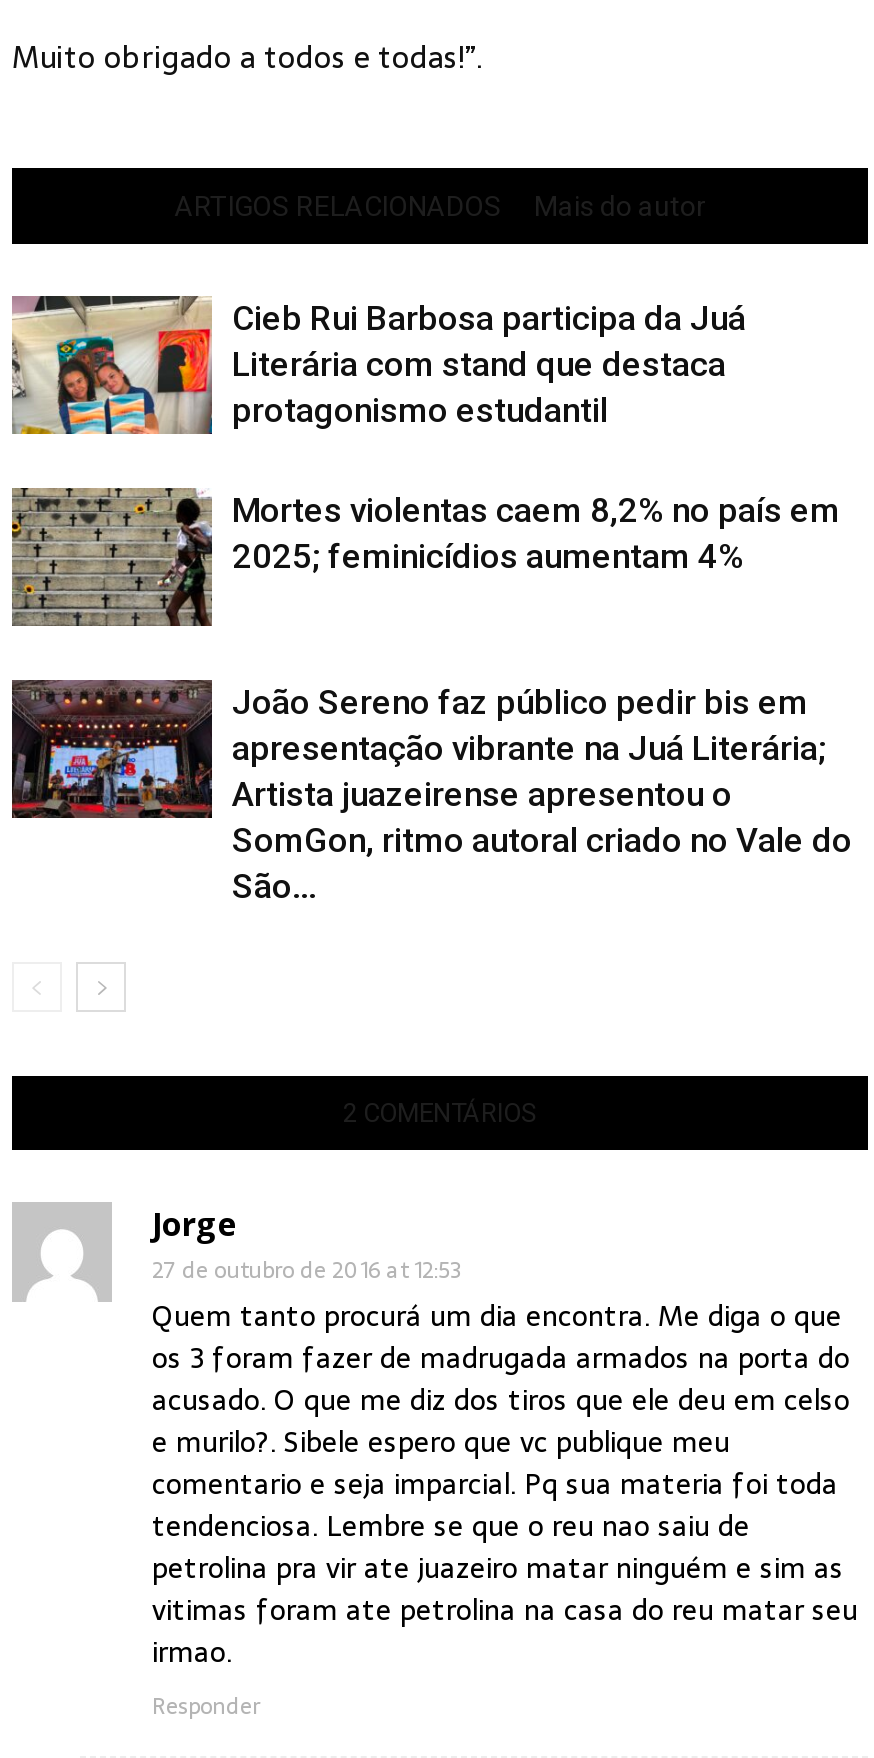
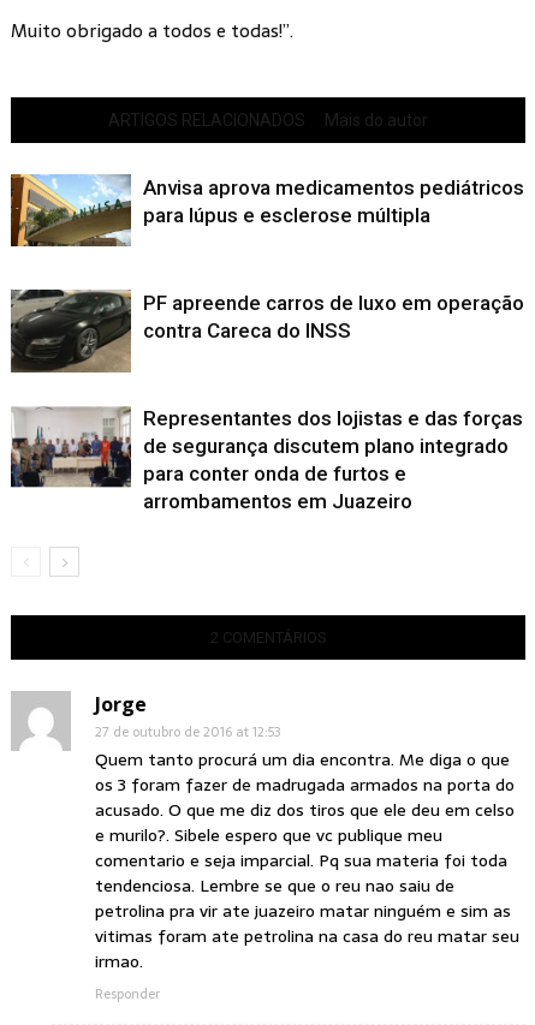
[12,294,746,436] [image] | Cieb Rui Barbosa participa da Juá | Literária com stand que destaca | protagonismo estudantil -> [11,174,524,248] [image] | Anvisa aprova medicamentos pediátricos | para lúpus e esclerose múltipla
[10,486,840,626] [image] | Mortes violentas caem 8,2% no país em | 2025; feminicídios aumentam 4% -> [12,288,524,373] [image] | PF apreende carros de luxo em operação | contra Careca do INSS
[10,678,852,906] [image] | João Sereno faz público pedir bis em | apresentação vibrante na Juá Literária; | Artista juazeirense apresentou o | SomGon, ritmo autoral criado no Vale do | São... -> [11,405,523,513] [image] | Representantes dos lojistas e das forças | de segurança discutem plano integrado | para conter onda de furtos e | arrombamentos em Juazeiro

